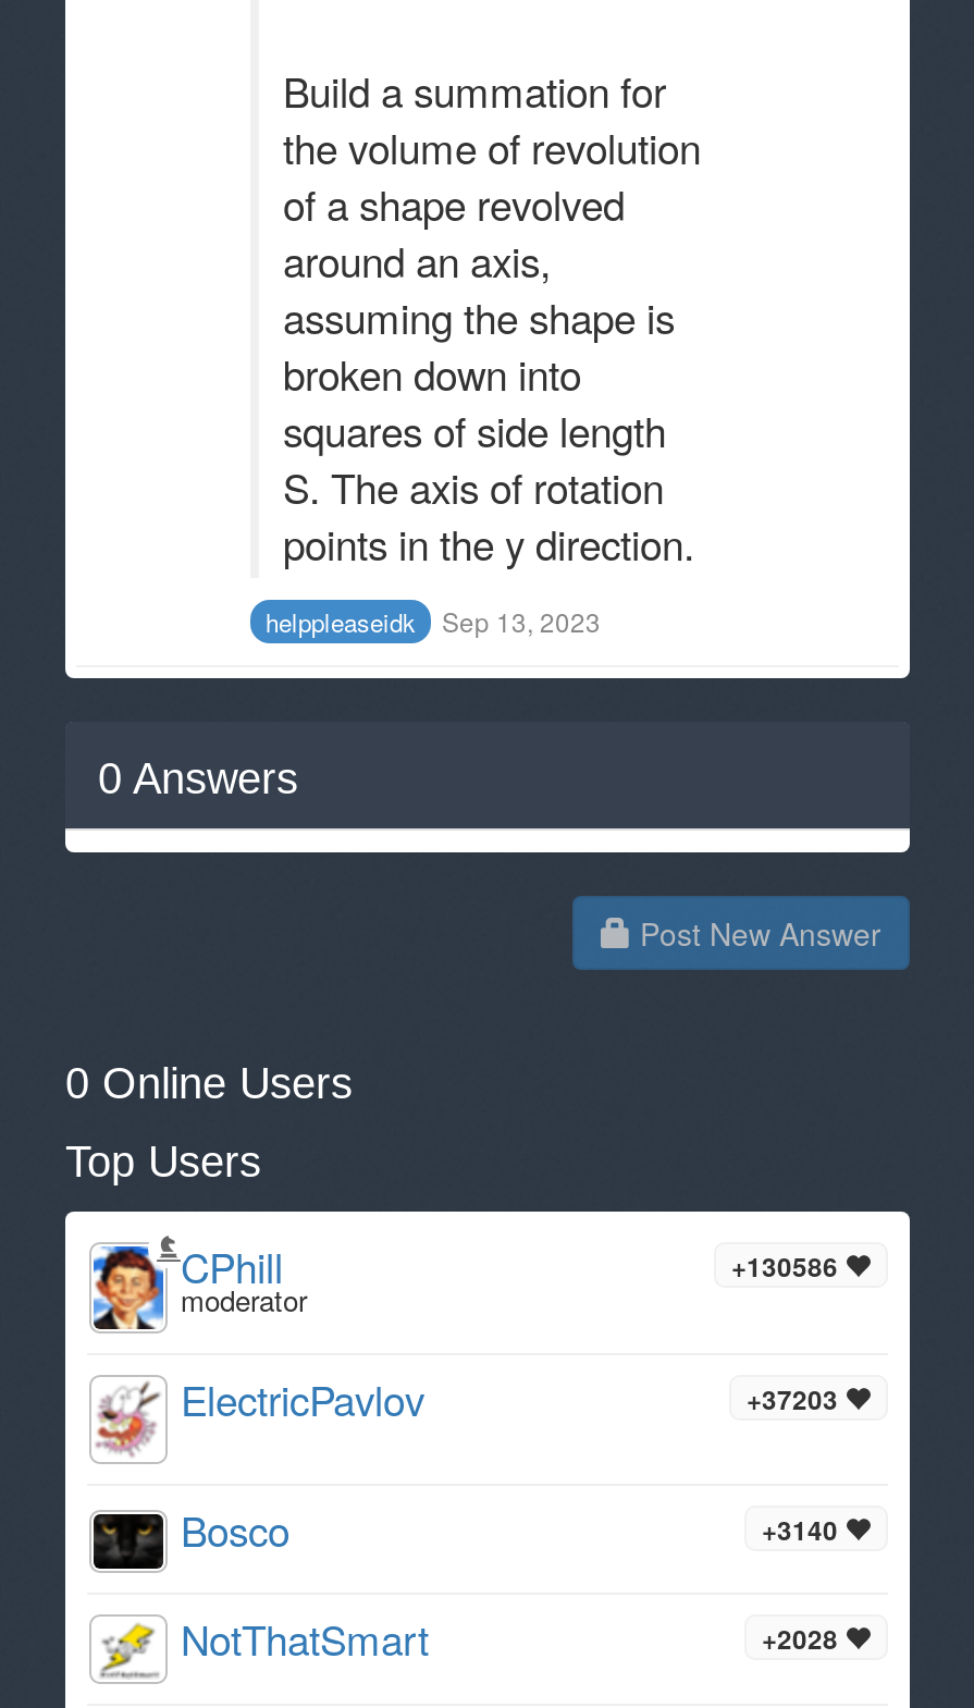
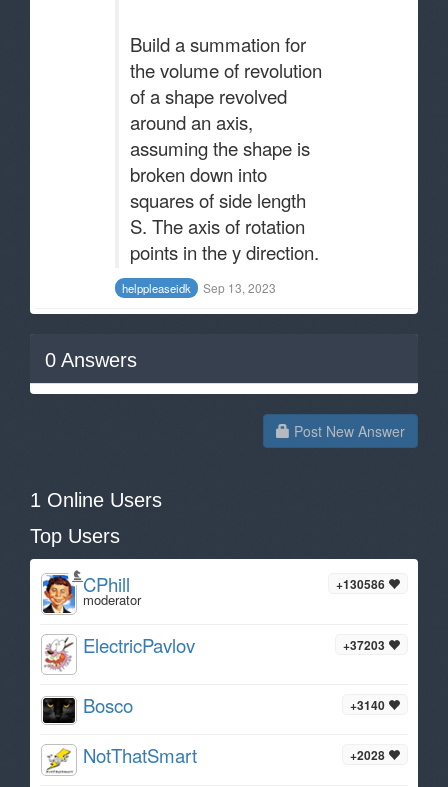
[65,1059,353,1107] 0 Online Users -> [30,489,162,511] 1 Online Users

